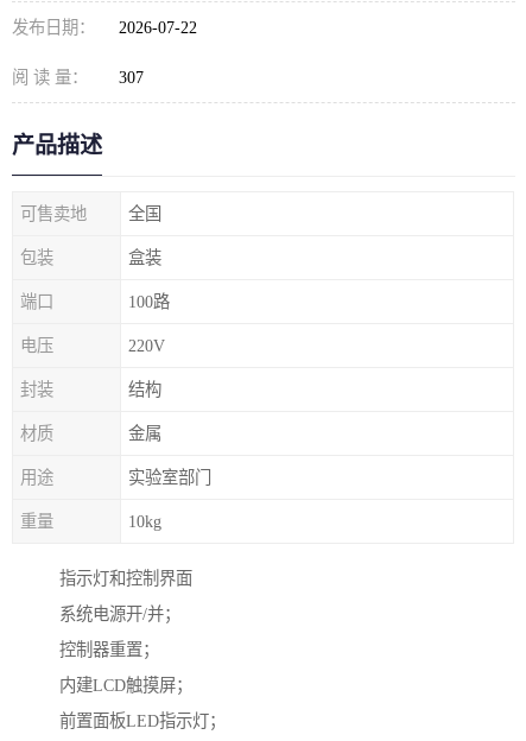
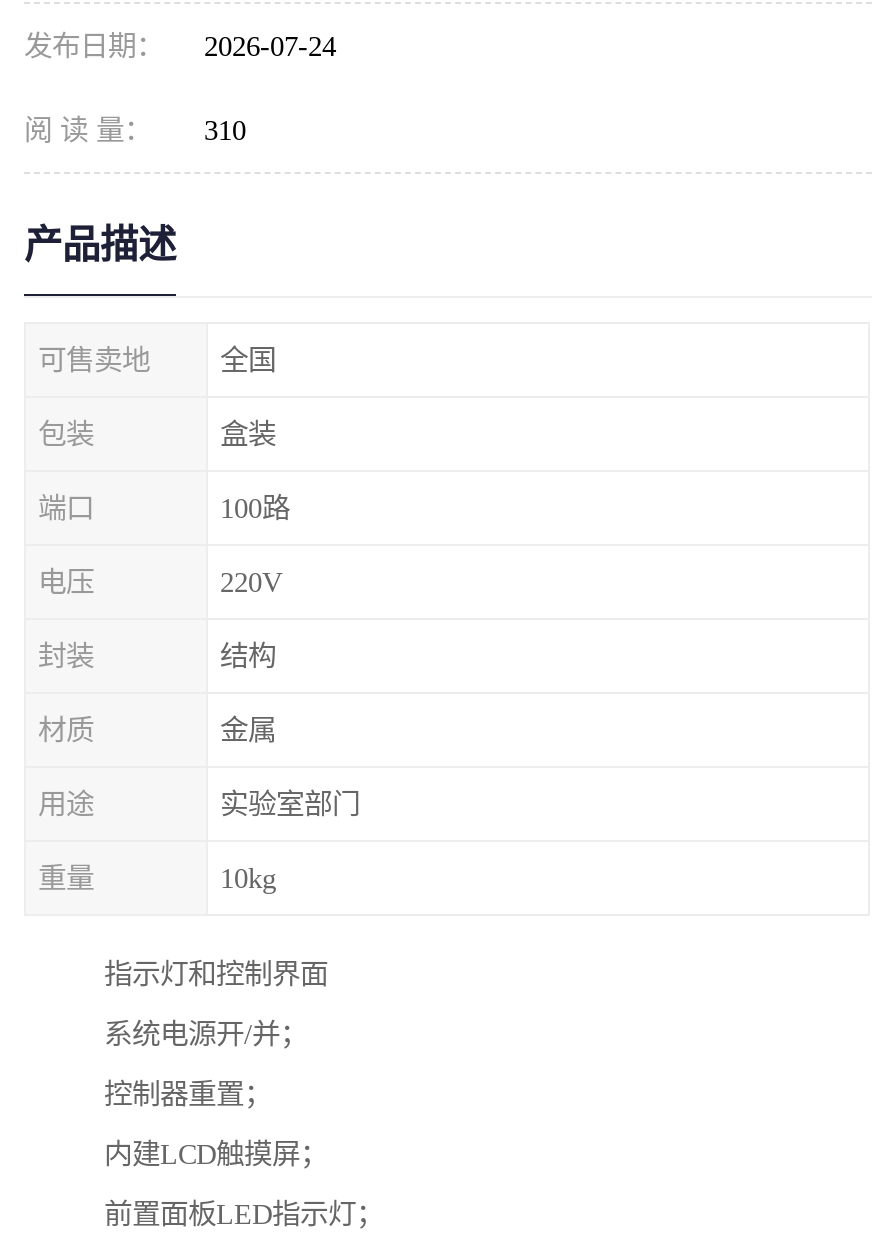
[12,18,197,37] 发布日期： 2026-07-22 -> [24,30,336,62] 发布日期： 2026-07-24
[12,68,144,87] 阅 读 量： 307 -> [24,114,246,146] 阅 读 量： 310

